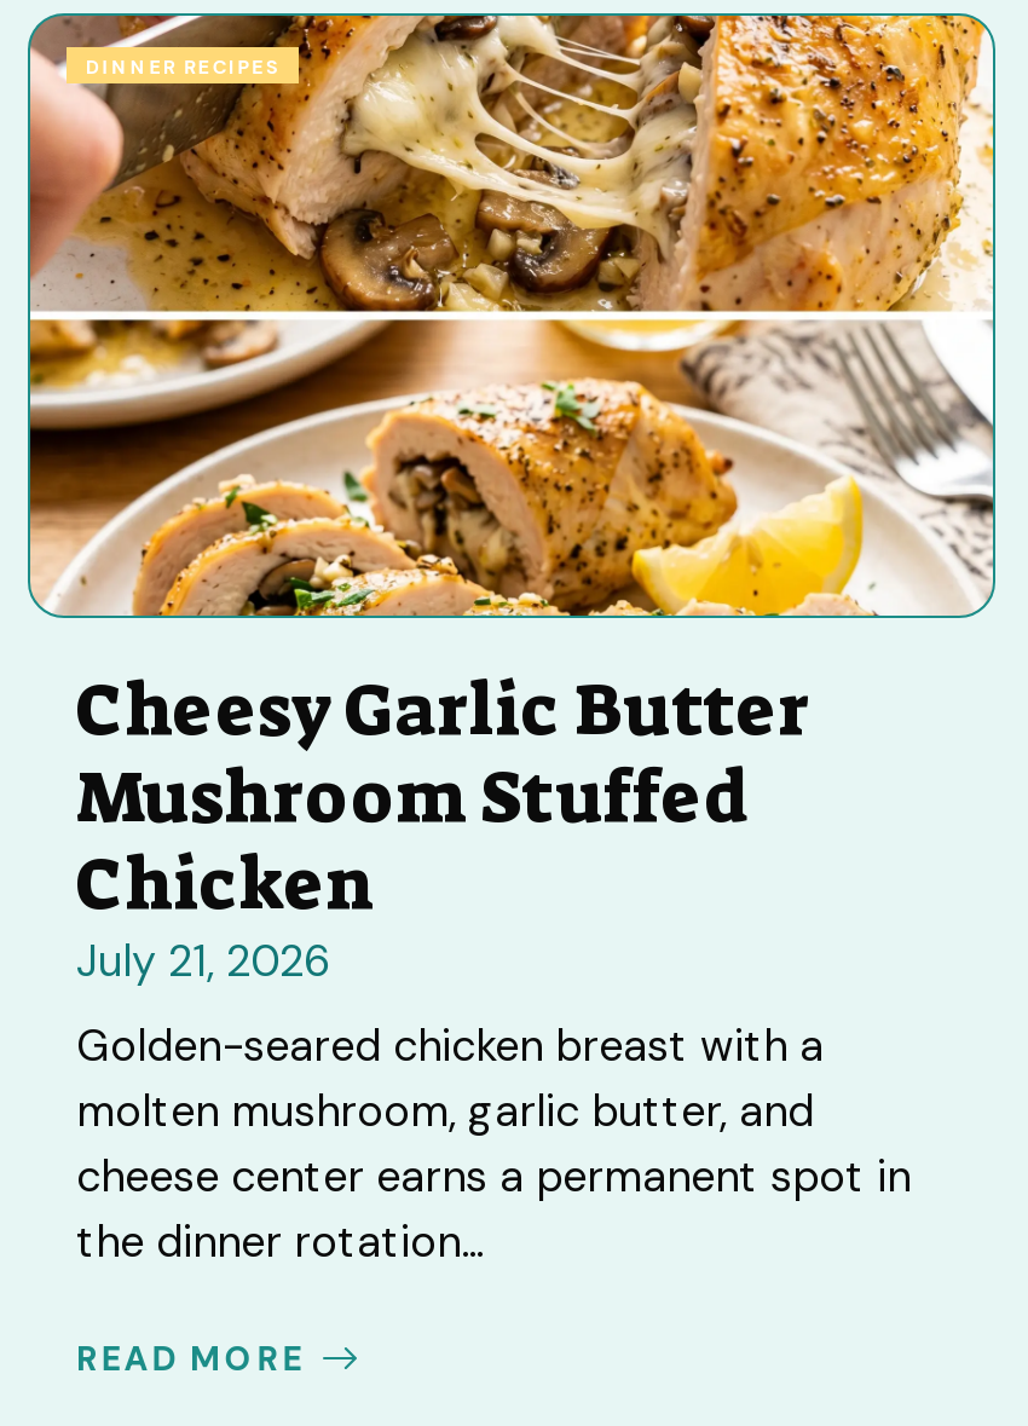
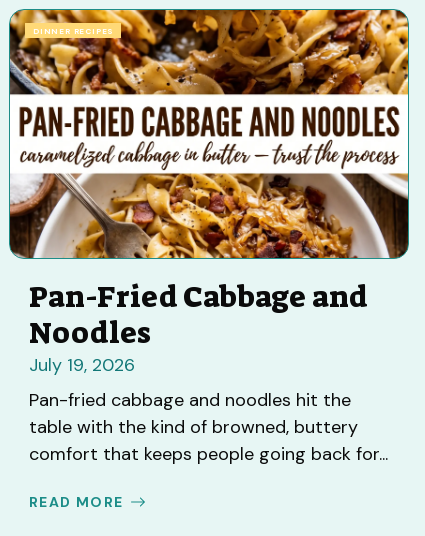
[28,13,995,990] [image] | Cheesy Garlic Butter | Mushroom Stuffed | Chicken | July 21, 2026 -> [9,9,409,377] [image] | Pan-Fried Cabbage and | Noodles | July 19, 2026
[76,1016,911,1270] Golden-seared chicken breast with a | molten mushroom, garlic butter, and | cheese center earns a permanent spot in | the dinner rotation... -> [29,388,388,466] Pan-fried cabbage and noodles hit the | table with the kind of browned, buttery | comfort that keeps people going back for...

